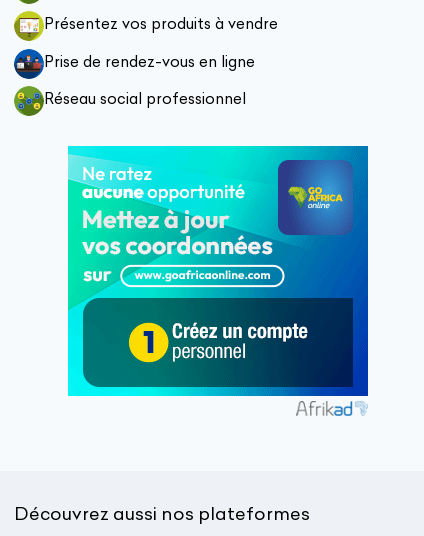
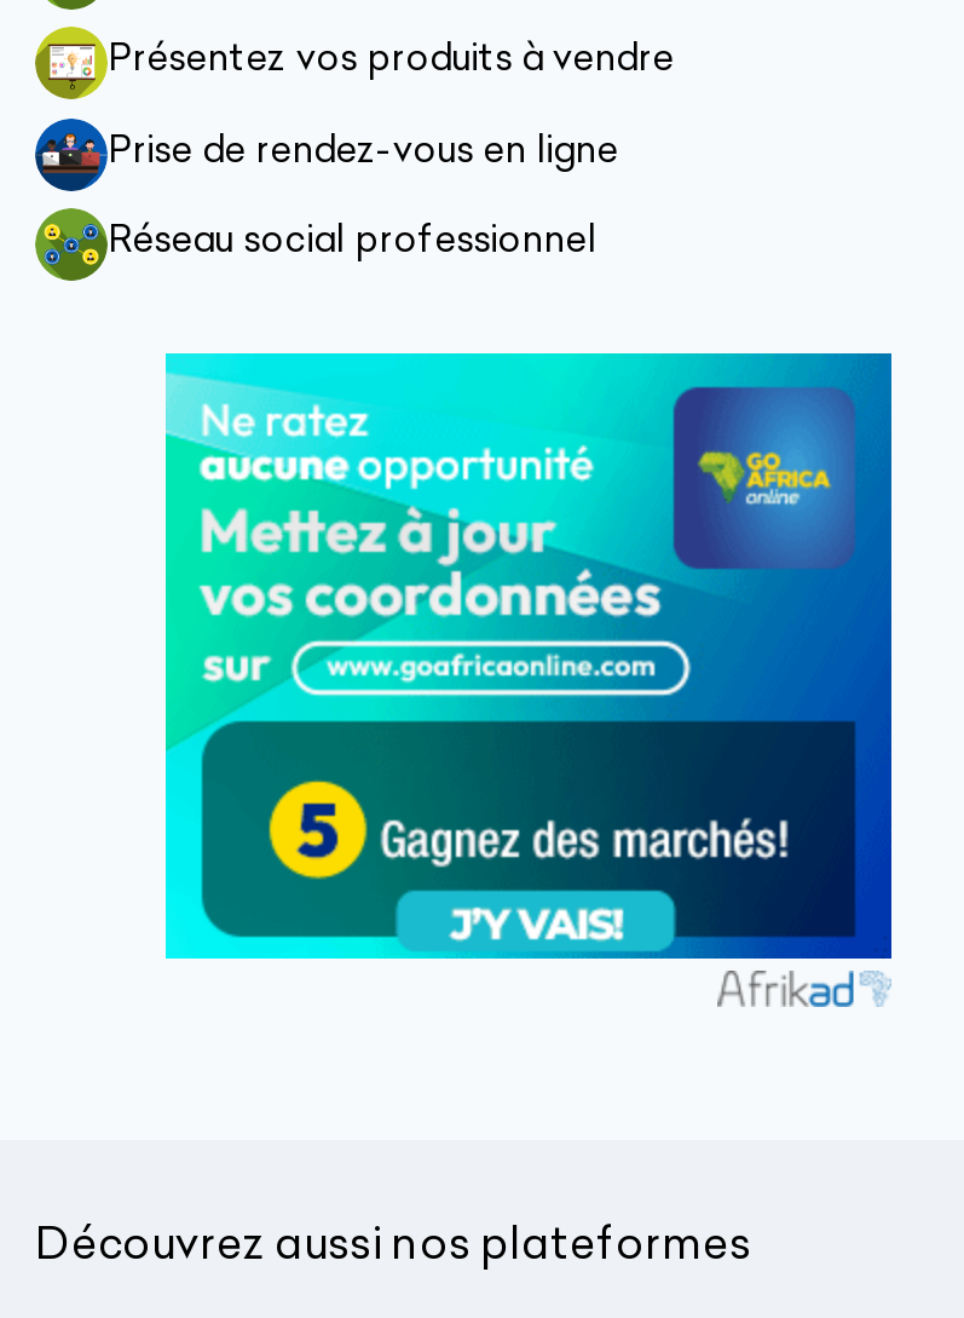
[111,321,325,392] [image] -> [267,779,790,951] [image]

